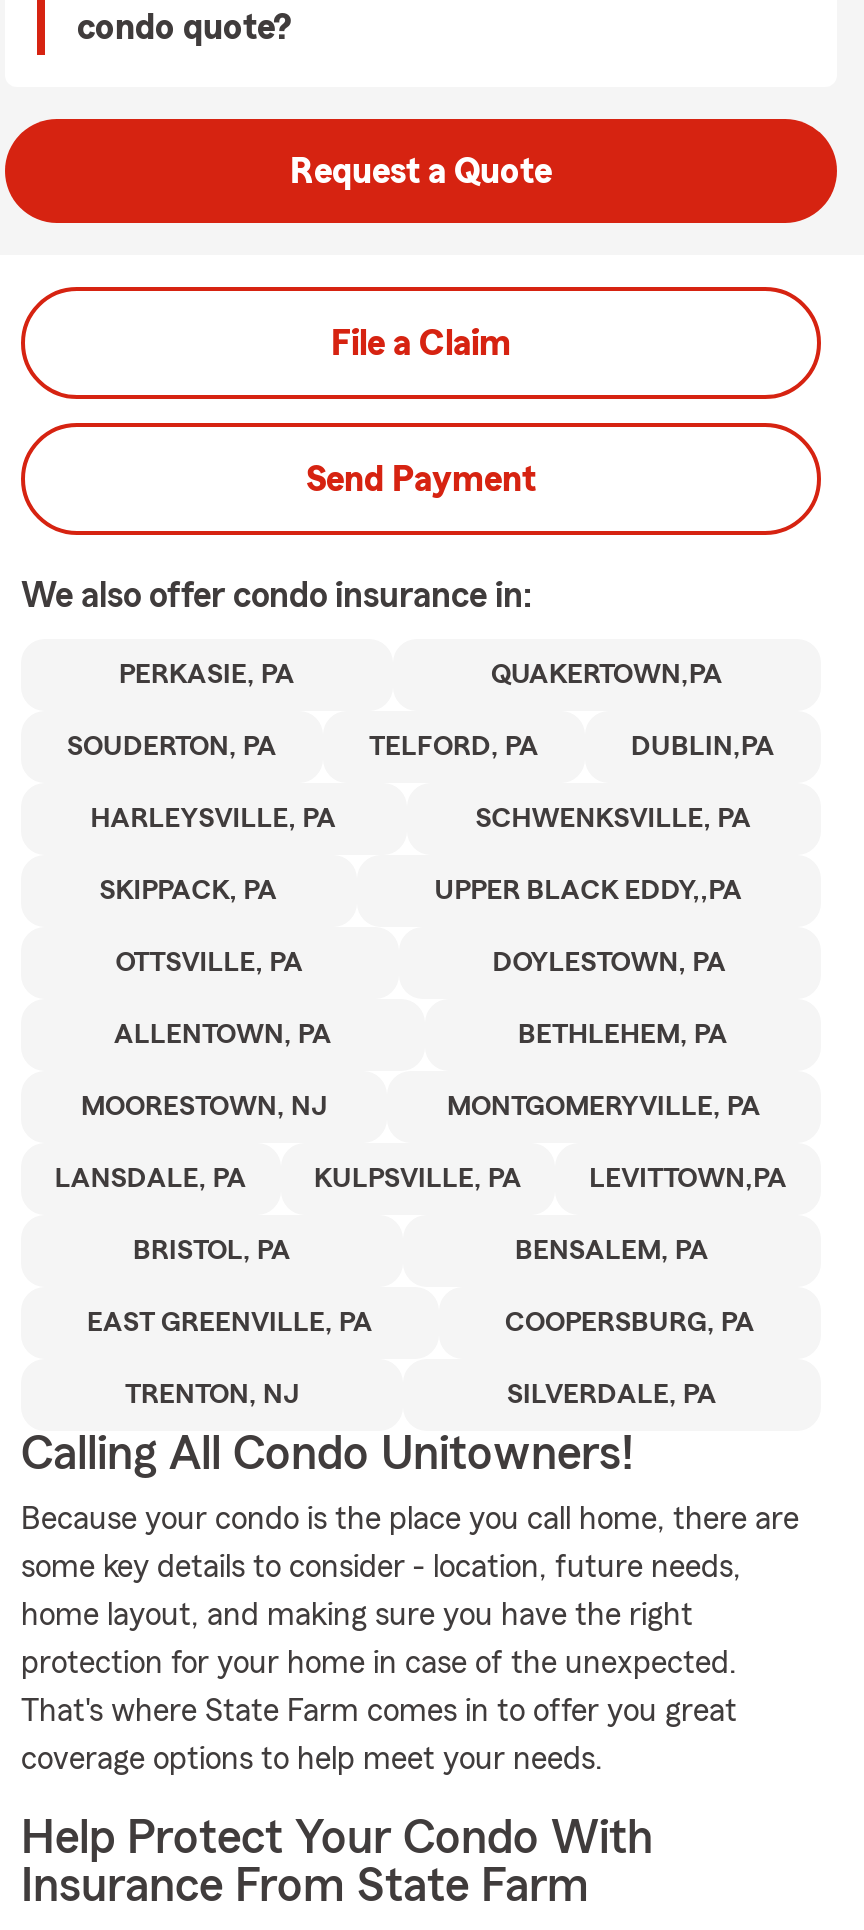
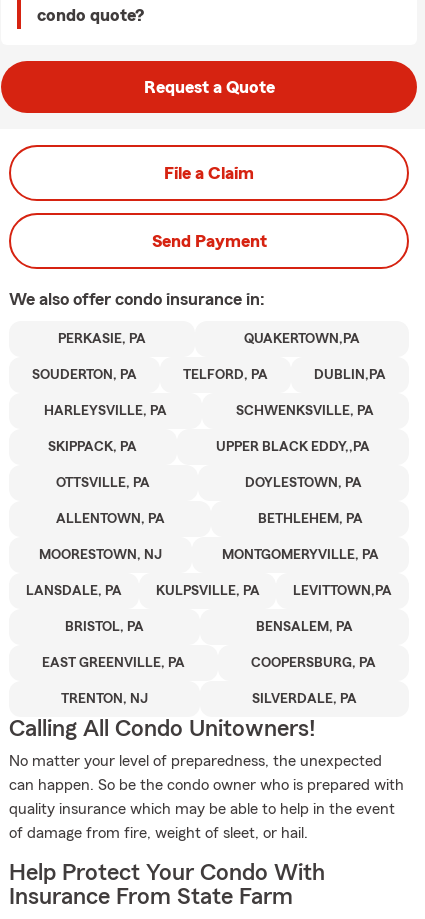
[21,1503,799,1775] Because your condo is the place you call home, there are | some key details to consider - location, future needs, | home layout, and making sure you have the right | protection for your home in case of the unexpected. | That's where State Farm comes in to offer you great | coverage options to help meet your needs. -> [9,753,404,841] No matter your level of preparedness, the unexpected | can happen. So be the condo owner who is prepared with | quality insurance which may be able to help in the event | of damage from fire, weight of sleet, or hail.

